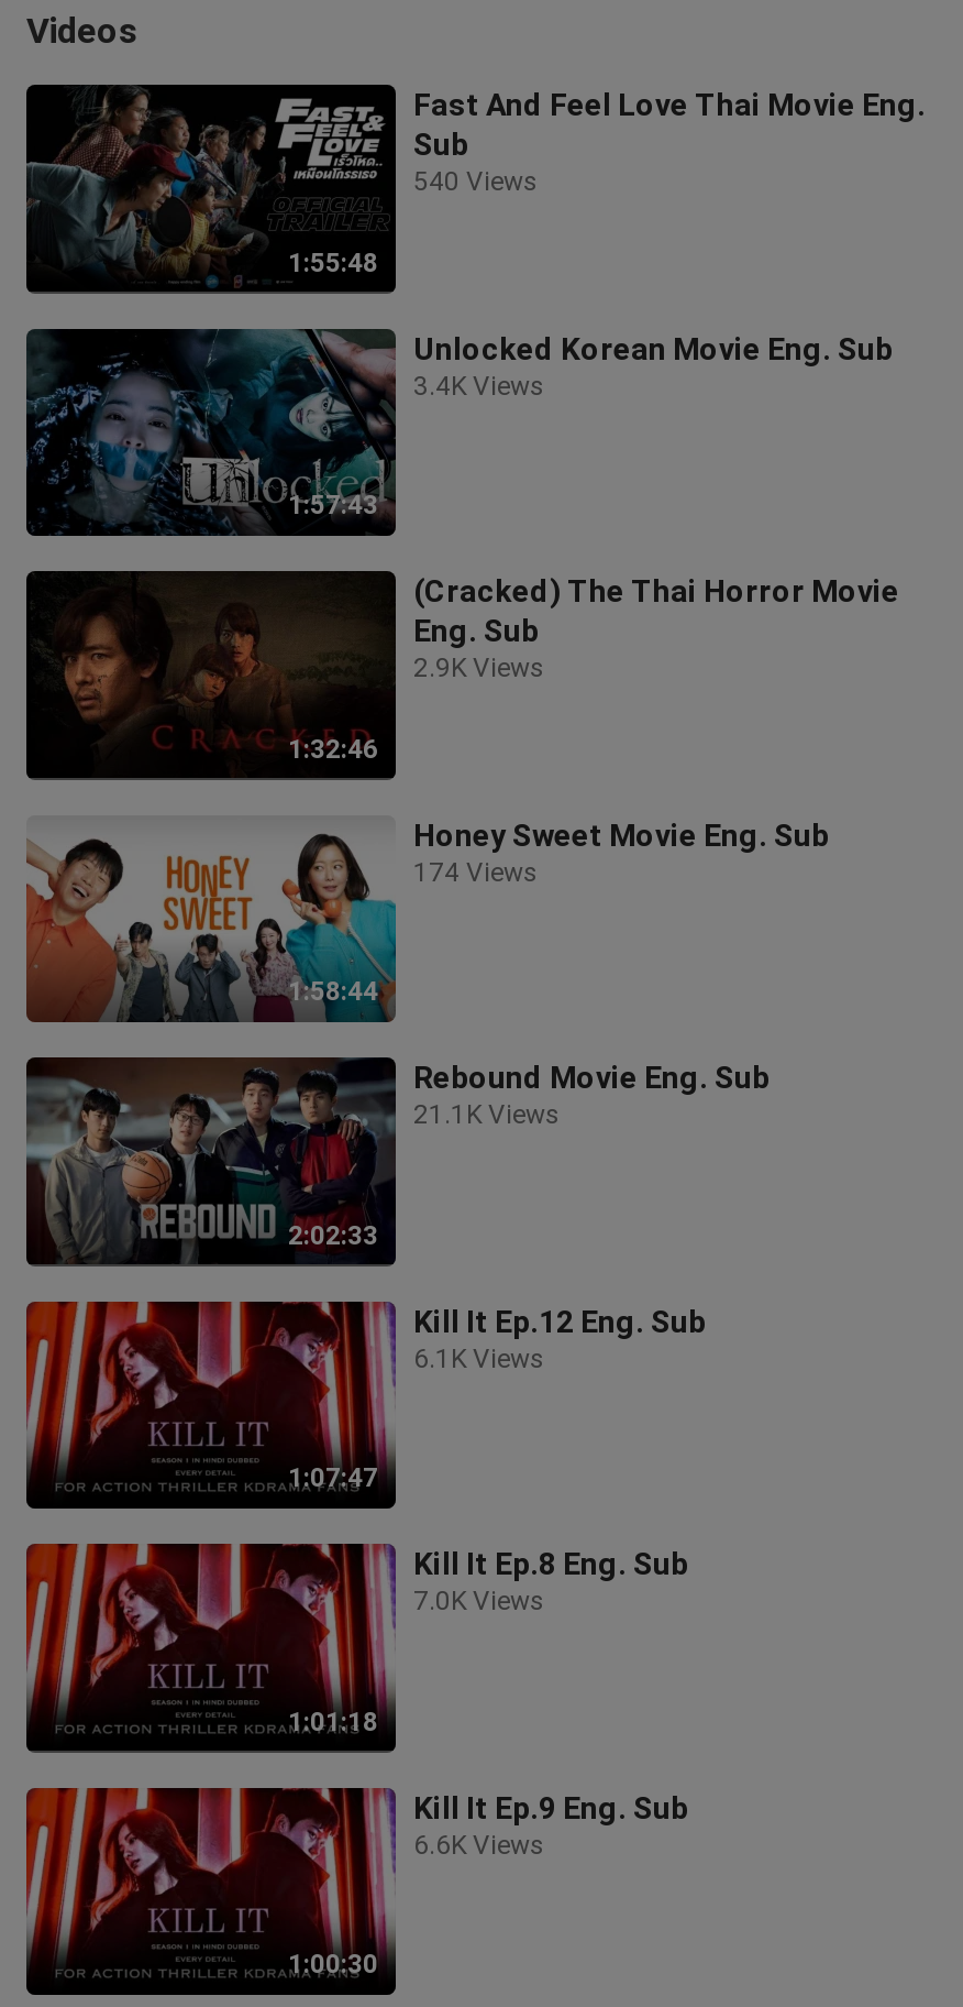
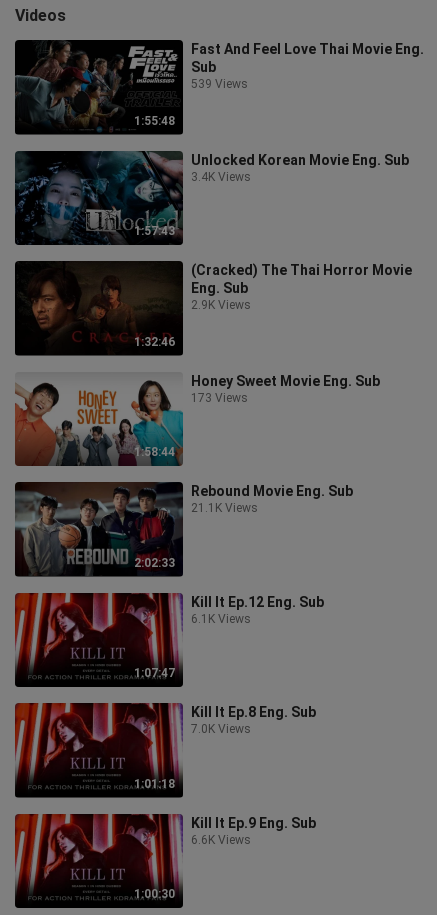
[413,166,539,197] 540 Views -> [191,77,248,91] 539 Views
[413,856,539,887] 174 Views -> [191,390,248,404] 173 Views

